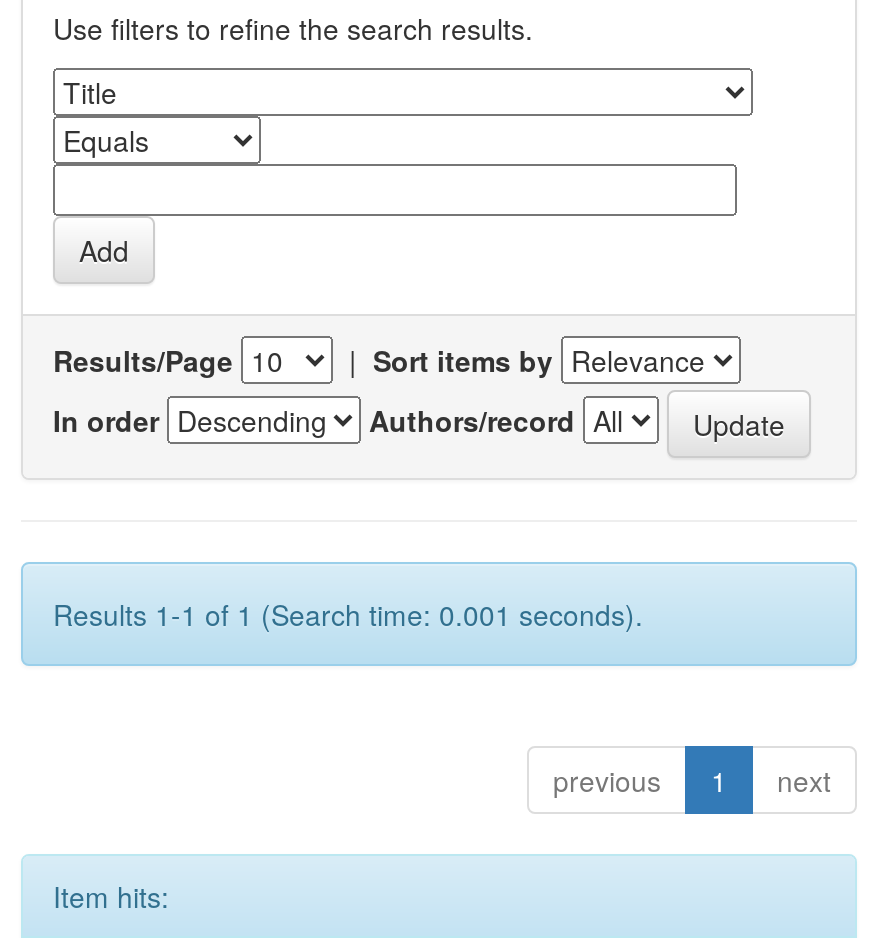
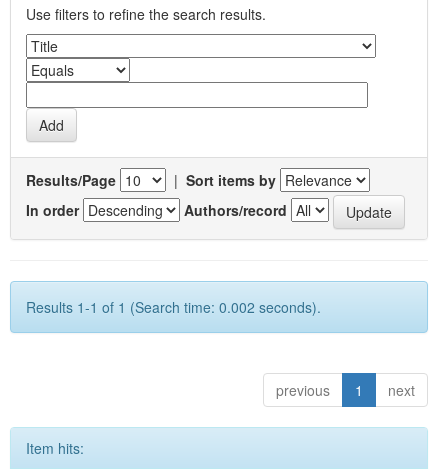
[53,594,643,634] Results 1-1 of 1 (Search time: 0.001 seconds). -> [26,297,321,317] Results 1-1 of 1 (Search time: 0.002 seconds).

